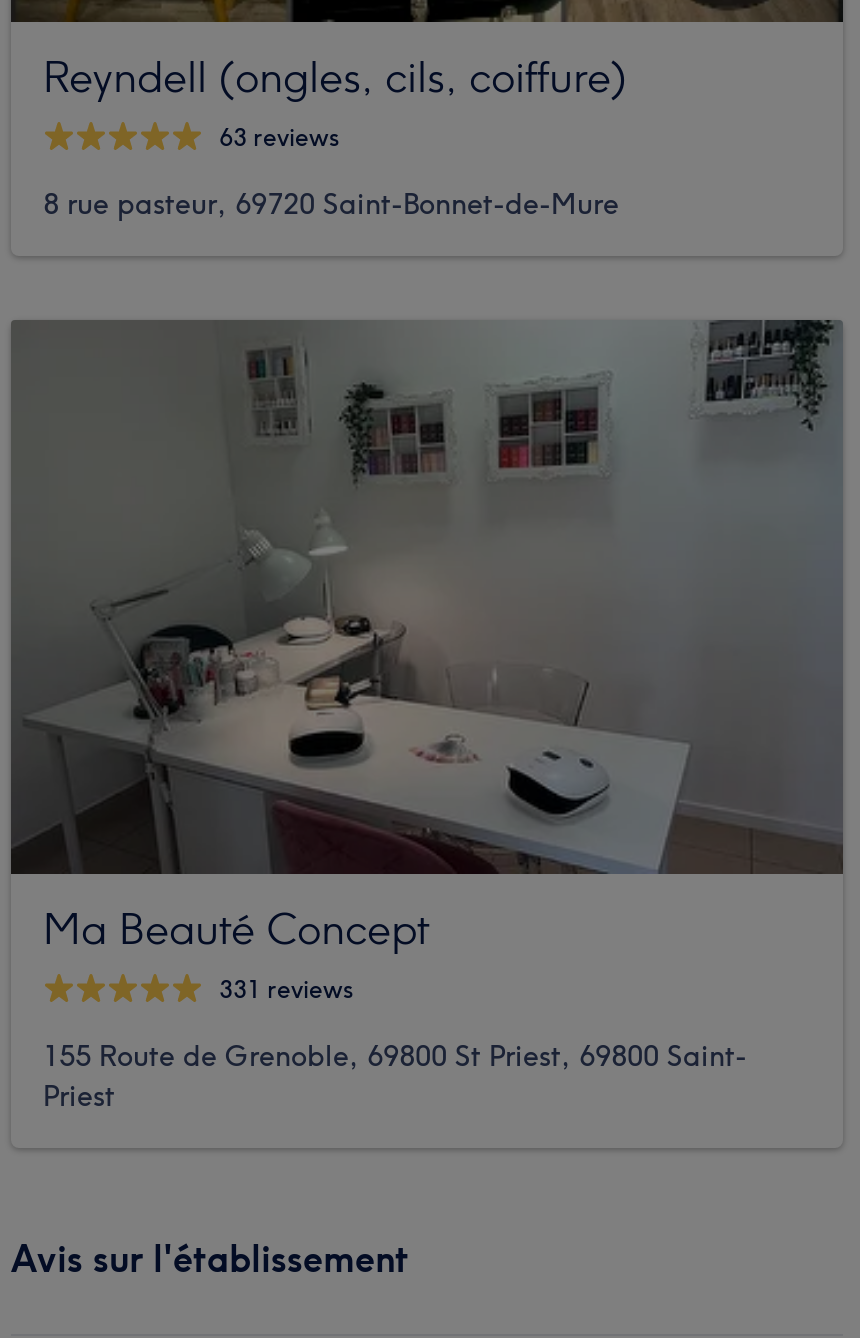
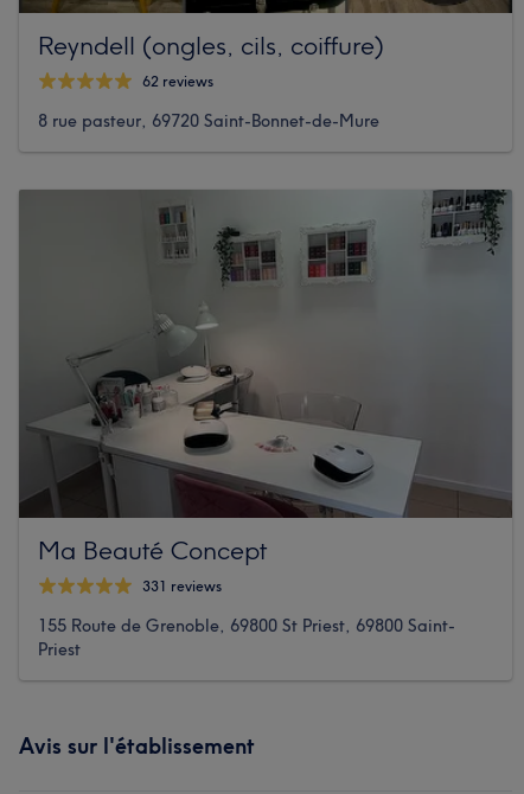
[219,122,339,152] 63 reviews -> [142,73,213,90] 62 reviews

